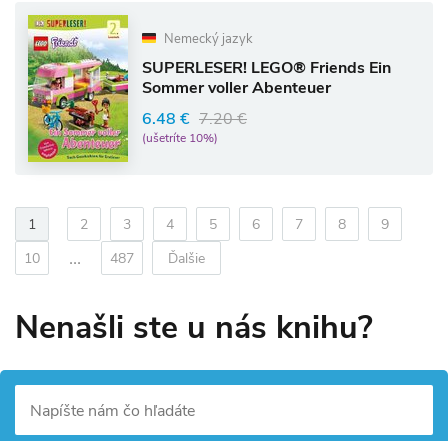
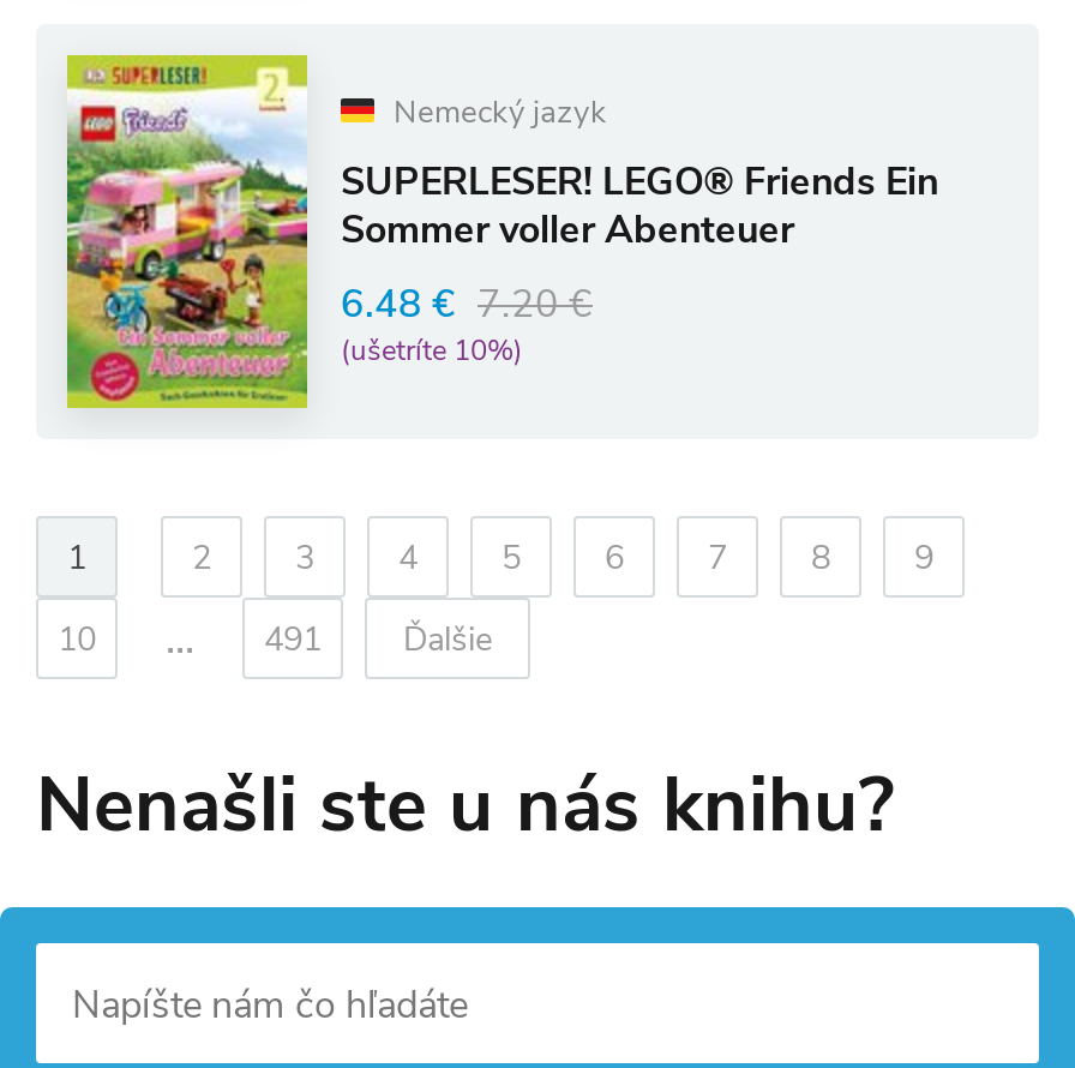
[110,249,134,268] 487 -> [264,617,322,662] 491

